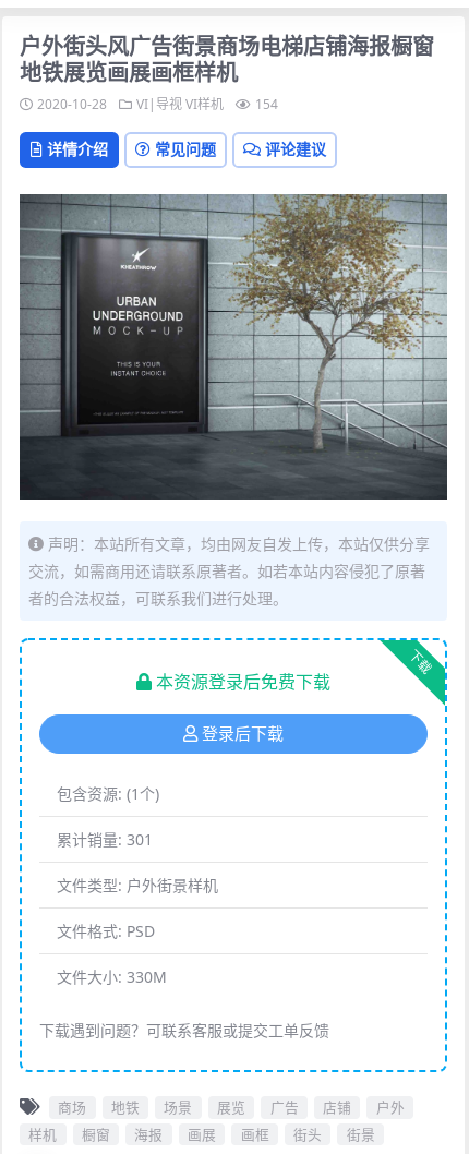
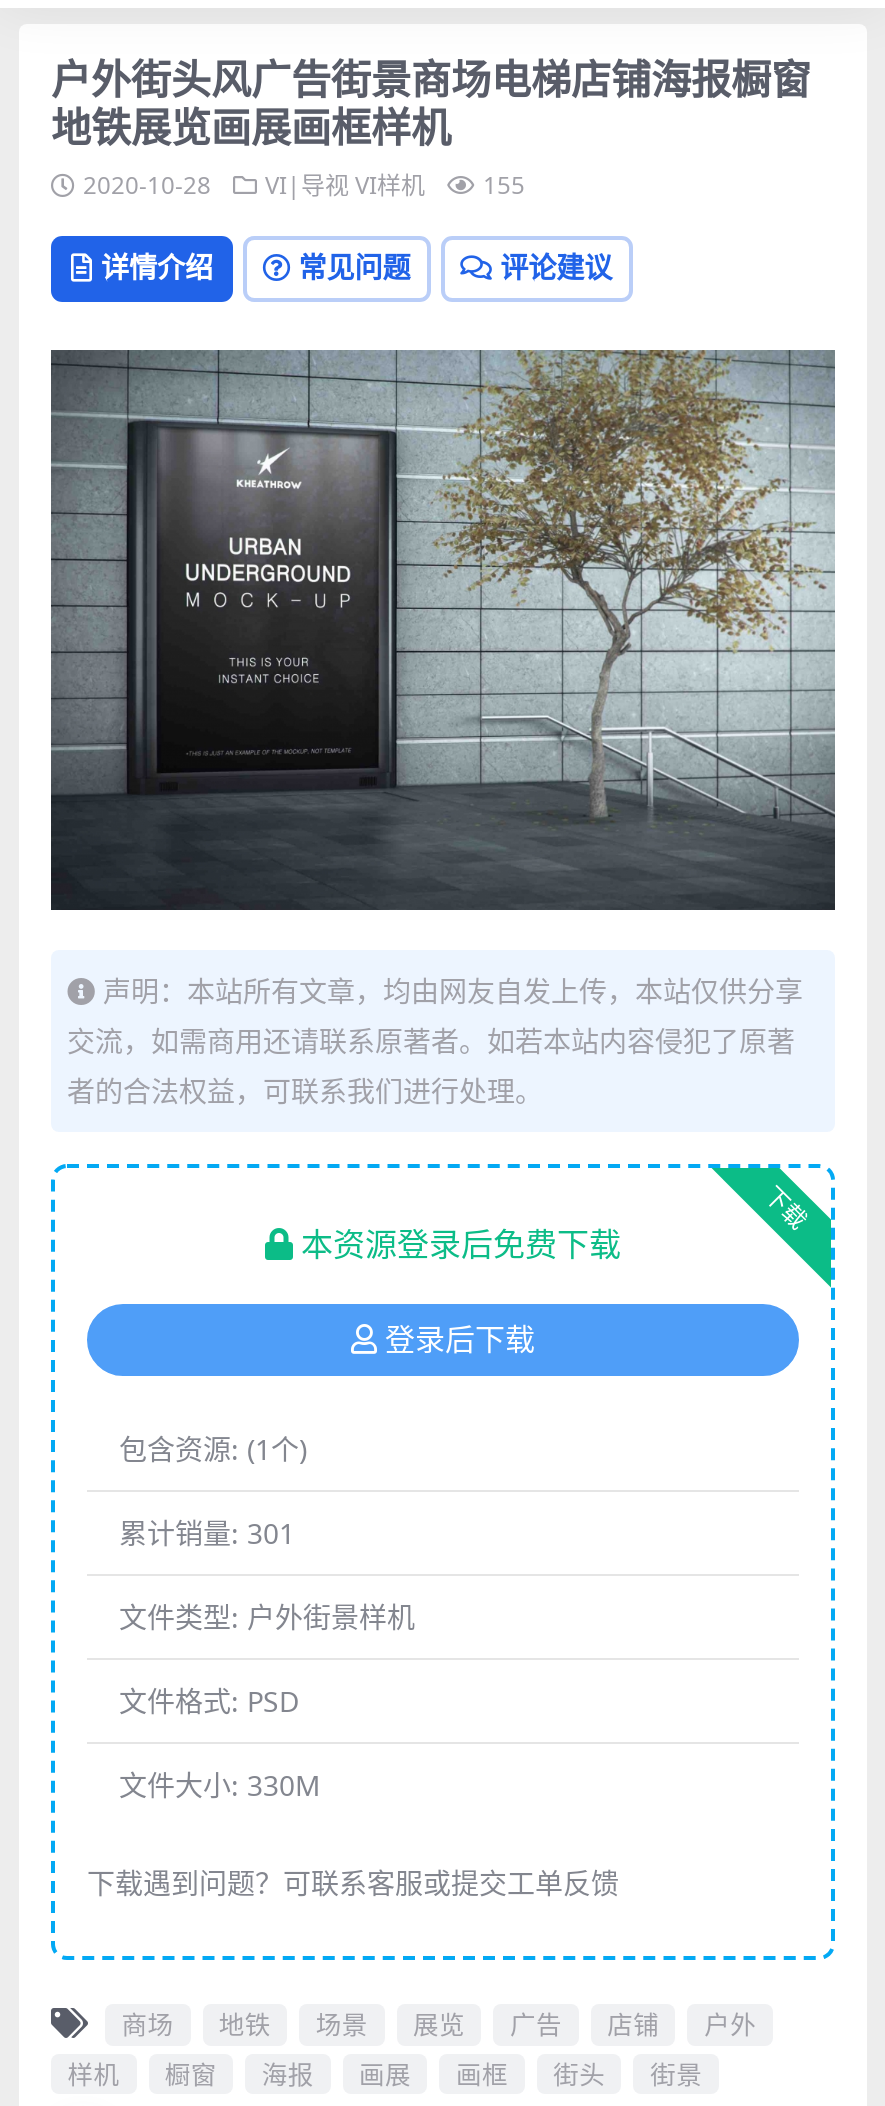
[255,95,278,113] 154 -> [483,168,525,202] 155

